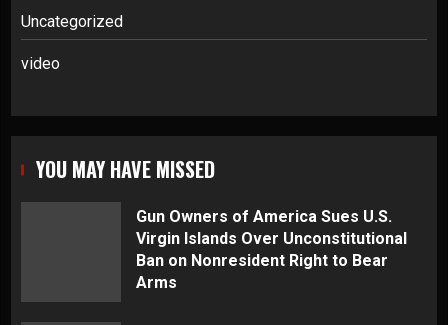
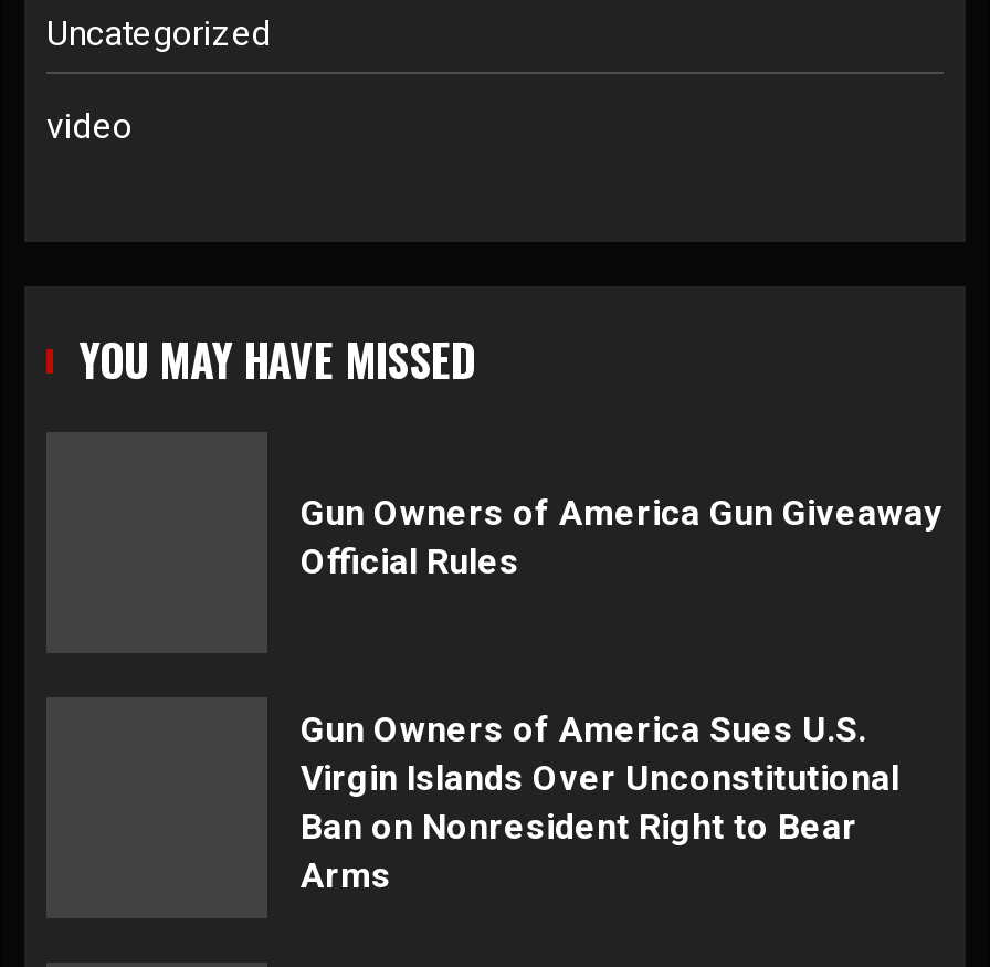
none -> [301,491,941,581] Gun Owners of America Gun Giveaway | Official Rules

